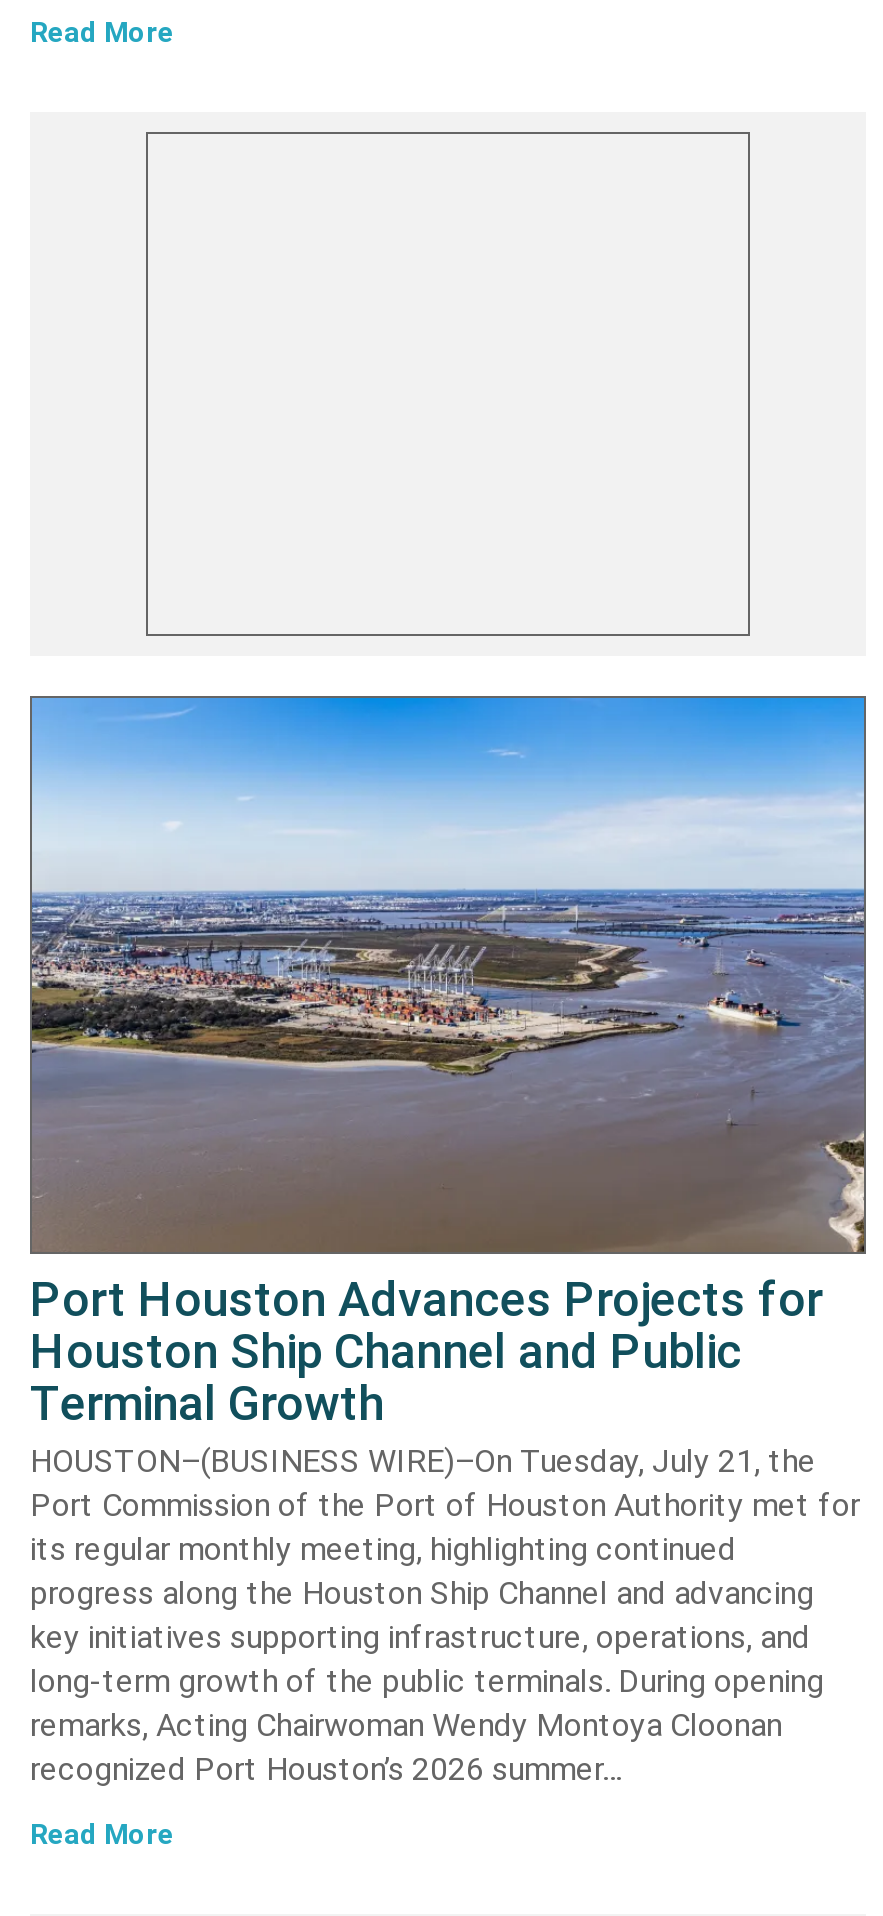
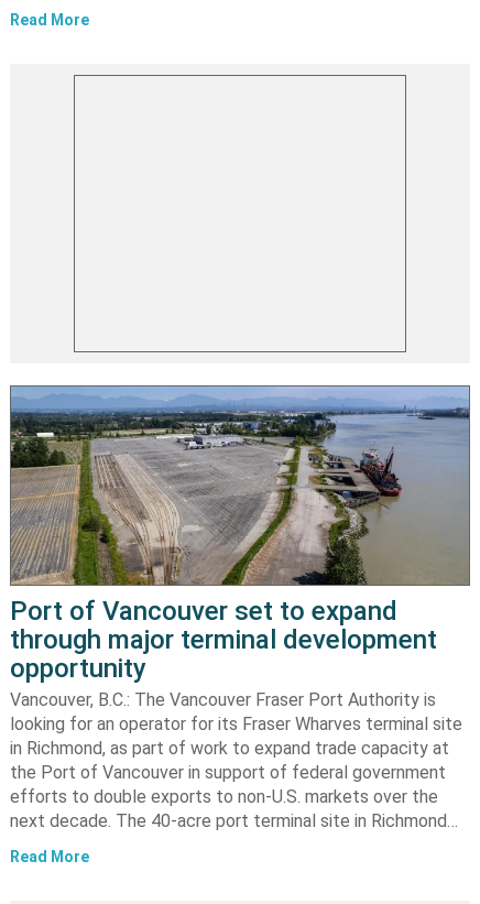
[30,696,866,1788] [image] | Port Houston Advances Projects for | Houston Ship Channel and Public | Terminal Growth | HOUSTON–(BUSINESS WIRE)–On Tuesday, July 21, the | Port Commission of the Port of Houston Authority met for | its regular monthly meeting, highlighting continued | progress along the Houston Ship Channel and advancing | key initiatives supporting infrastructure, operations, and | long-term growth of the public terminals. During opening | remarks, Acting Chairwoman Wendy Montoya Cloonan | recognized Port Houston’s 2026 summer… -> [10,385,470,832] [image] | Port of Vancouver set to expand | through major terminal development | opportunity | Vancouver, B.C.: The Vancouver Fraser Port Authority is | looking for an operator for its Fraser Wharves terminal site | in Richmond, as part of work to expand trade capacity at | the Port of Vancouver in support of federal government | efforts to double exports to non-U.S. markets over the | next decade. The 40-acre port terminal site in Richmond…

